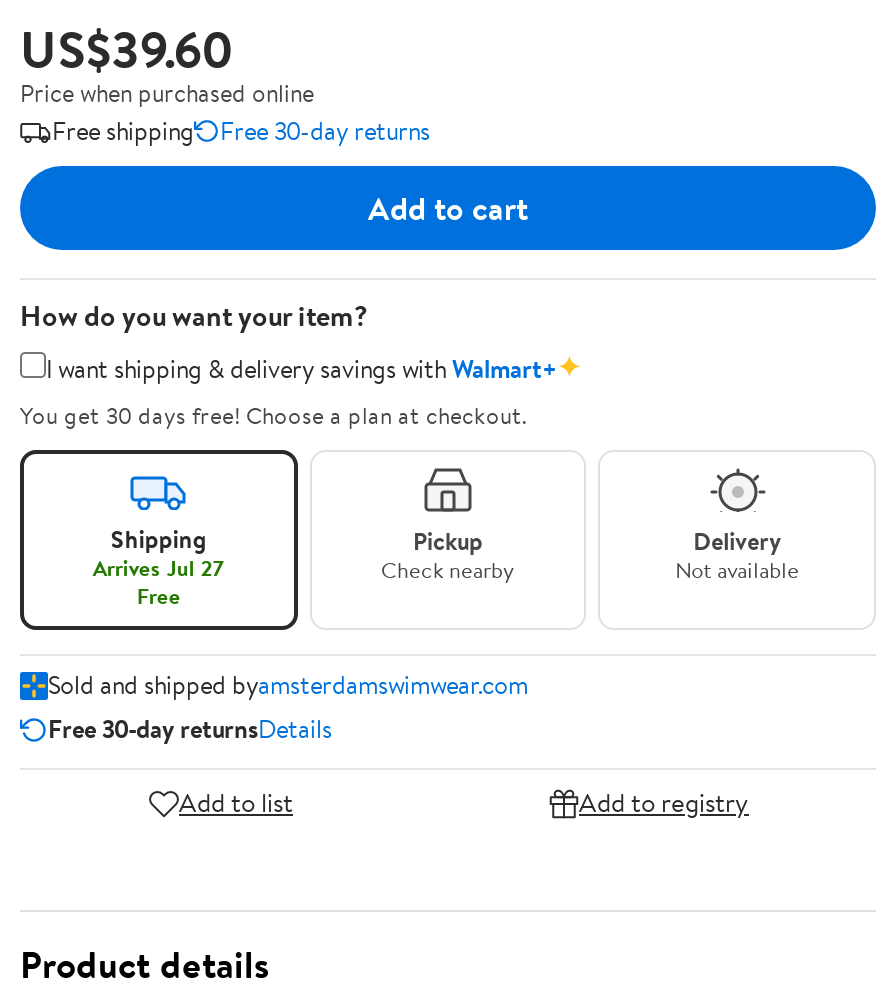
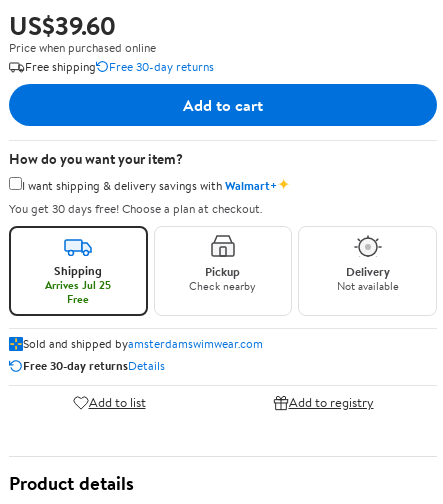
[93,552,225,584] Arrives Jul 27 -> [45,277,111,293] Arrives Jul 25

